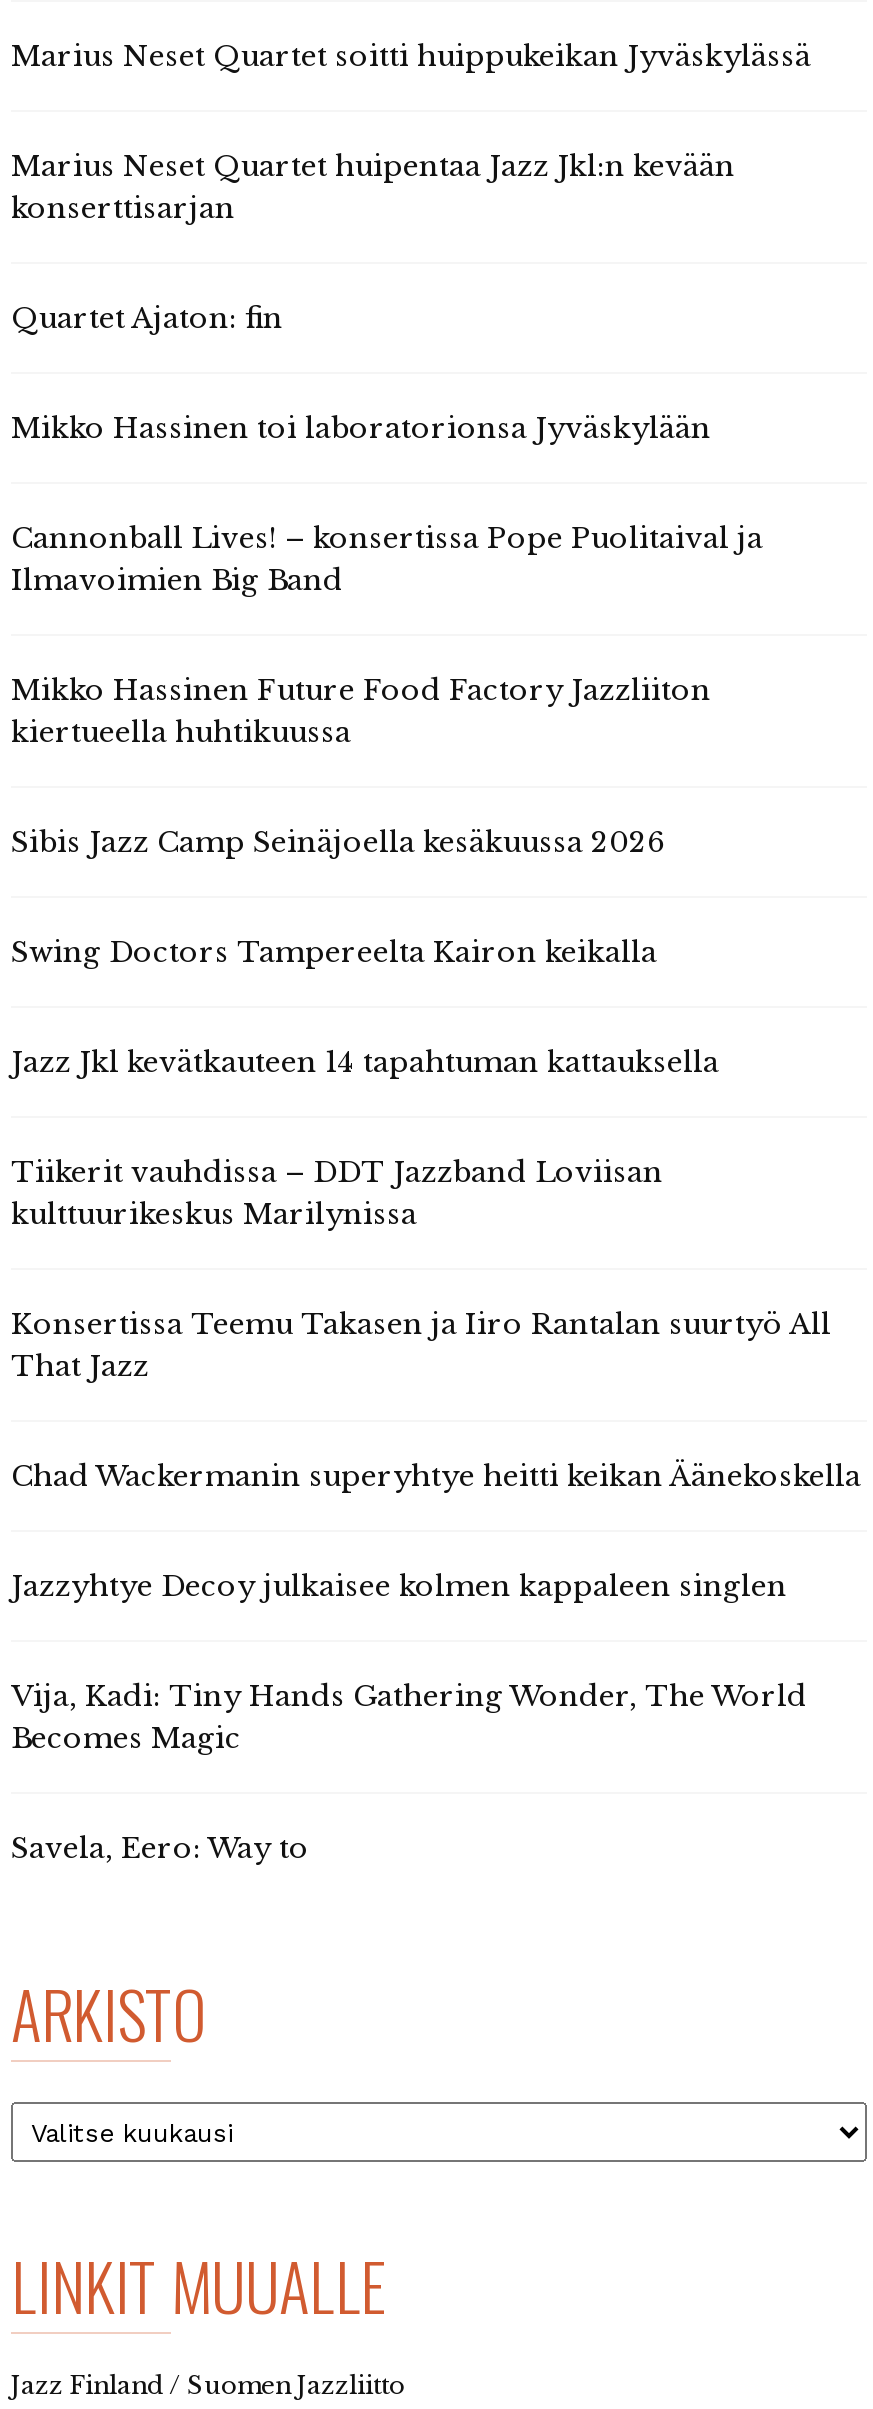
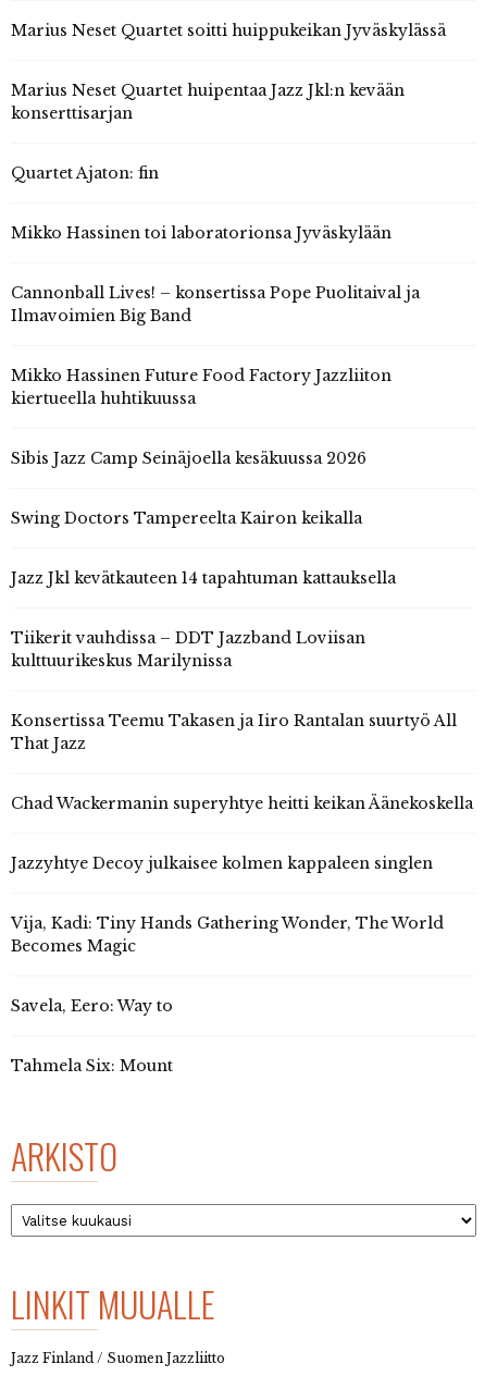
none -> [11,1056,173,1076] Tahmela Six: Mount

